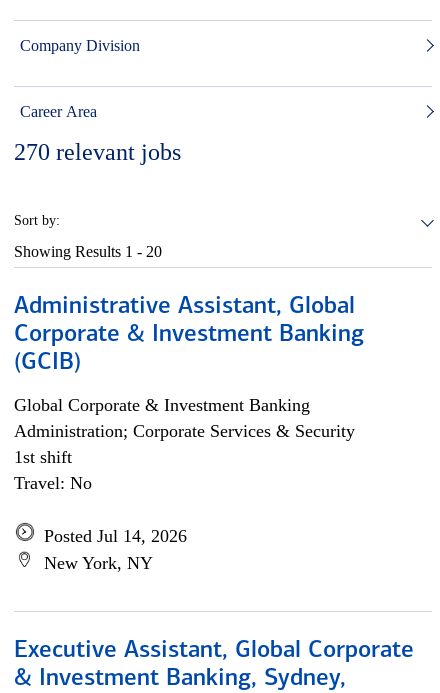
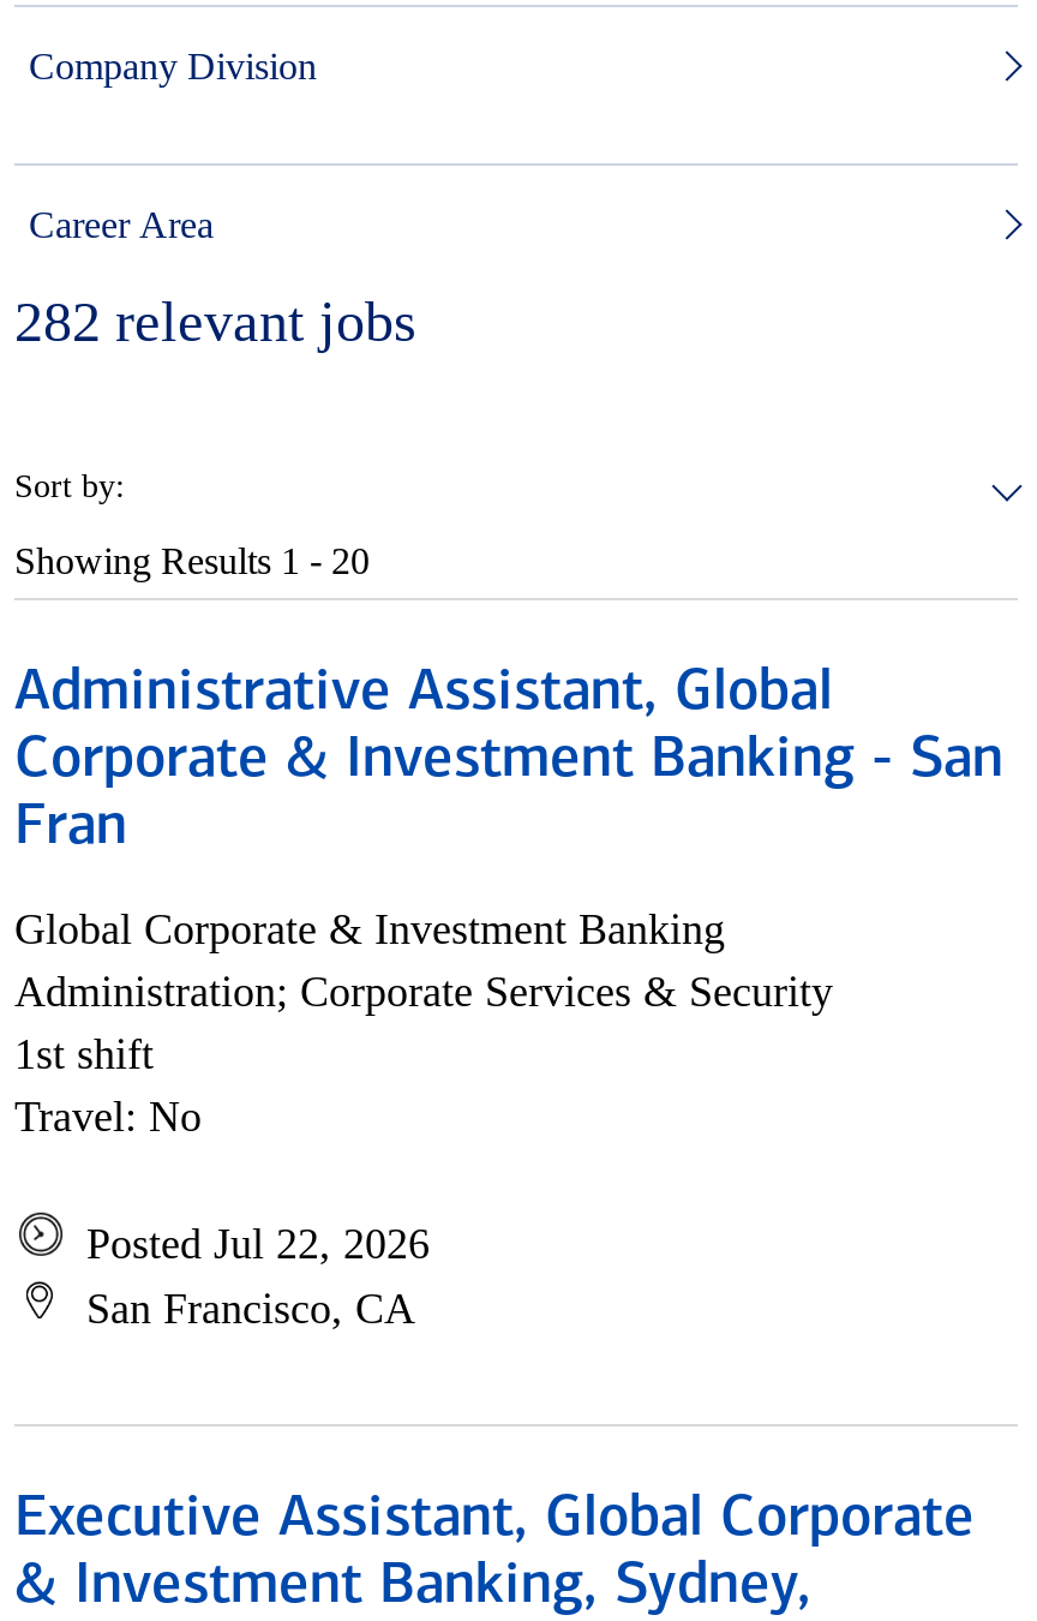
[14,139,181,165] 270 relevant jobs -> [14,291,415,353] 282 relevant jobs
[14,323,364,375] Corporate & Investment Banking | (GCIB) -> [14,732,1003,857] Corporate & Investment Banking - San | Fran
[44,526,187,573] Posted Jul 14, 2026 | New York, NY -> [86,1220,430,1333] Posted Jul 22, 2026 | San Francisco, CA

